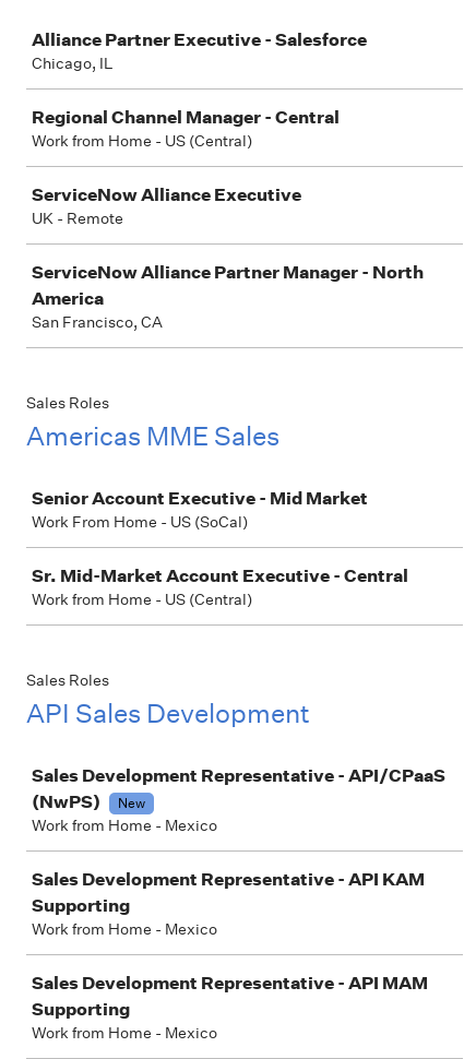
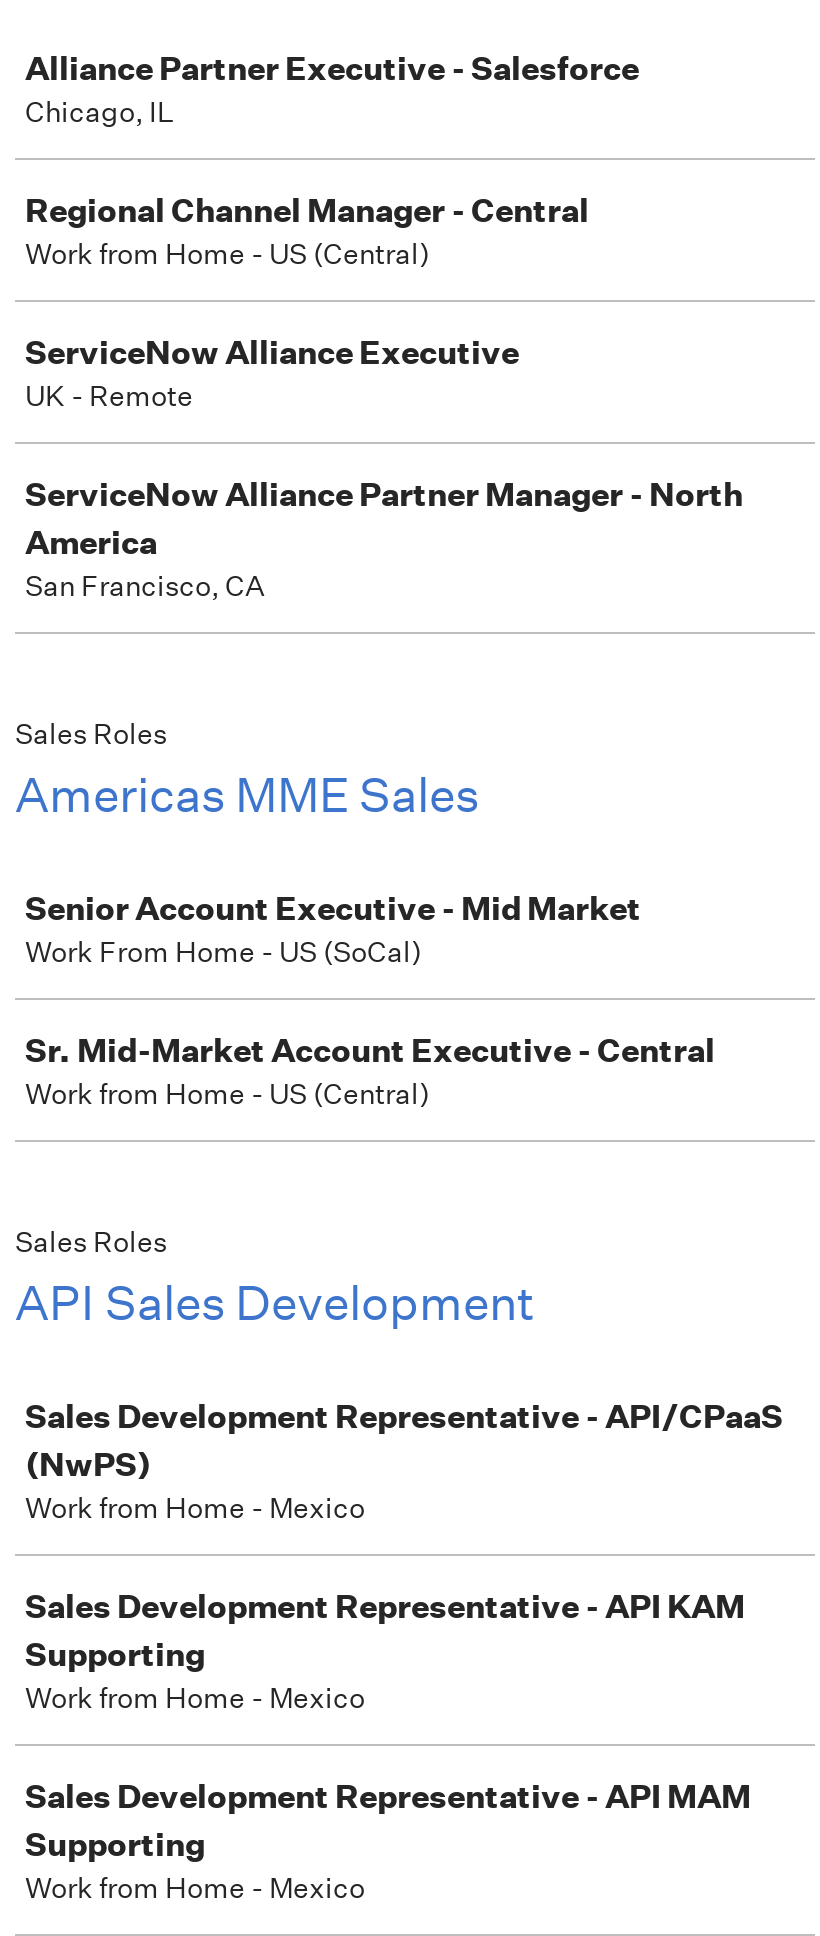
[118,794,145,812] New -> none

